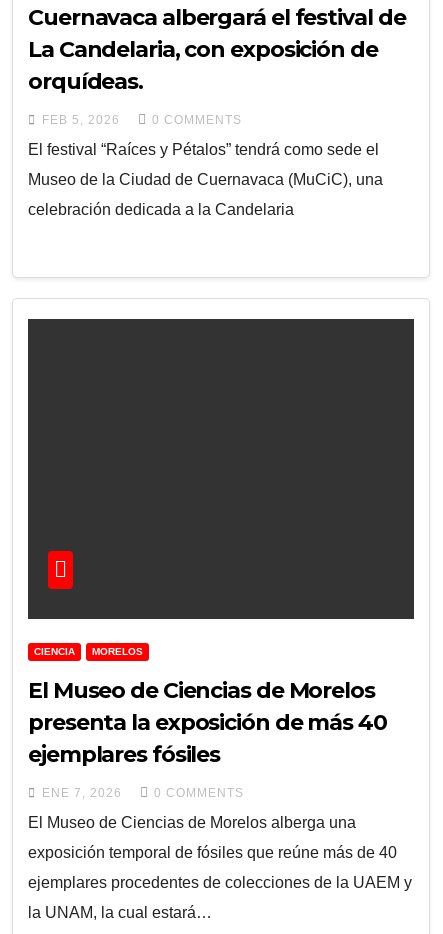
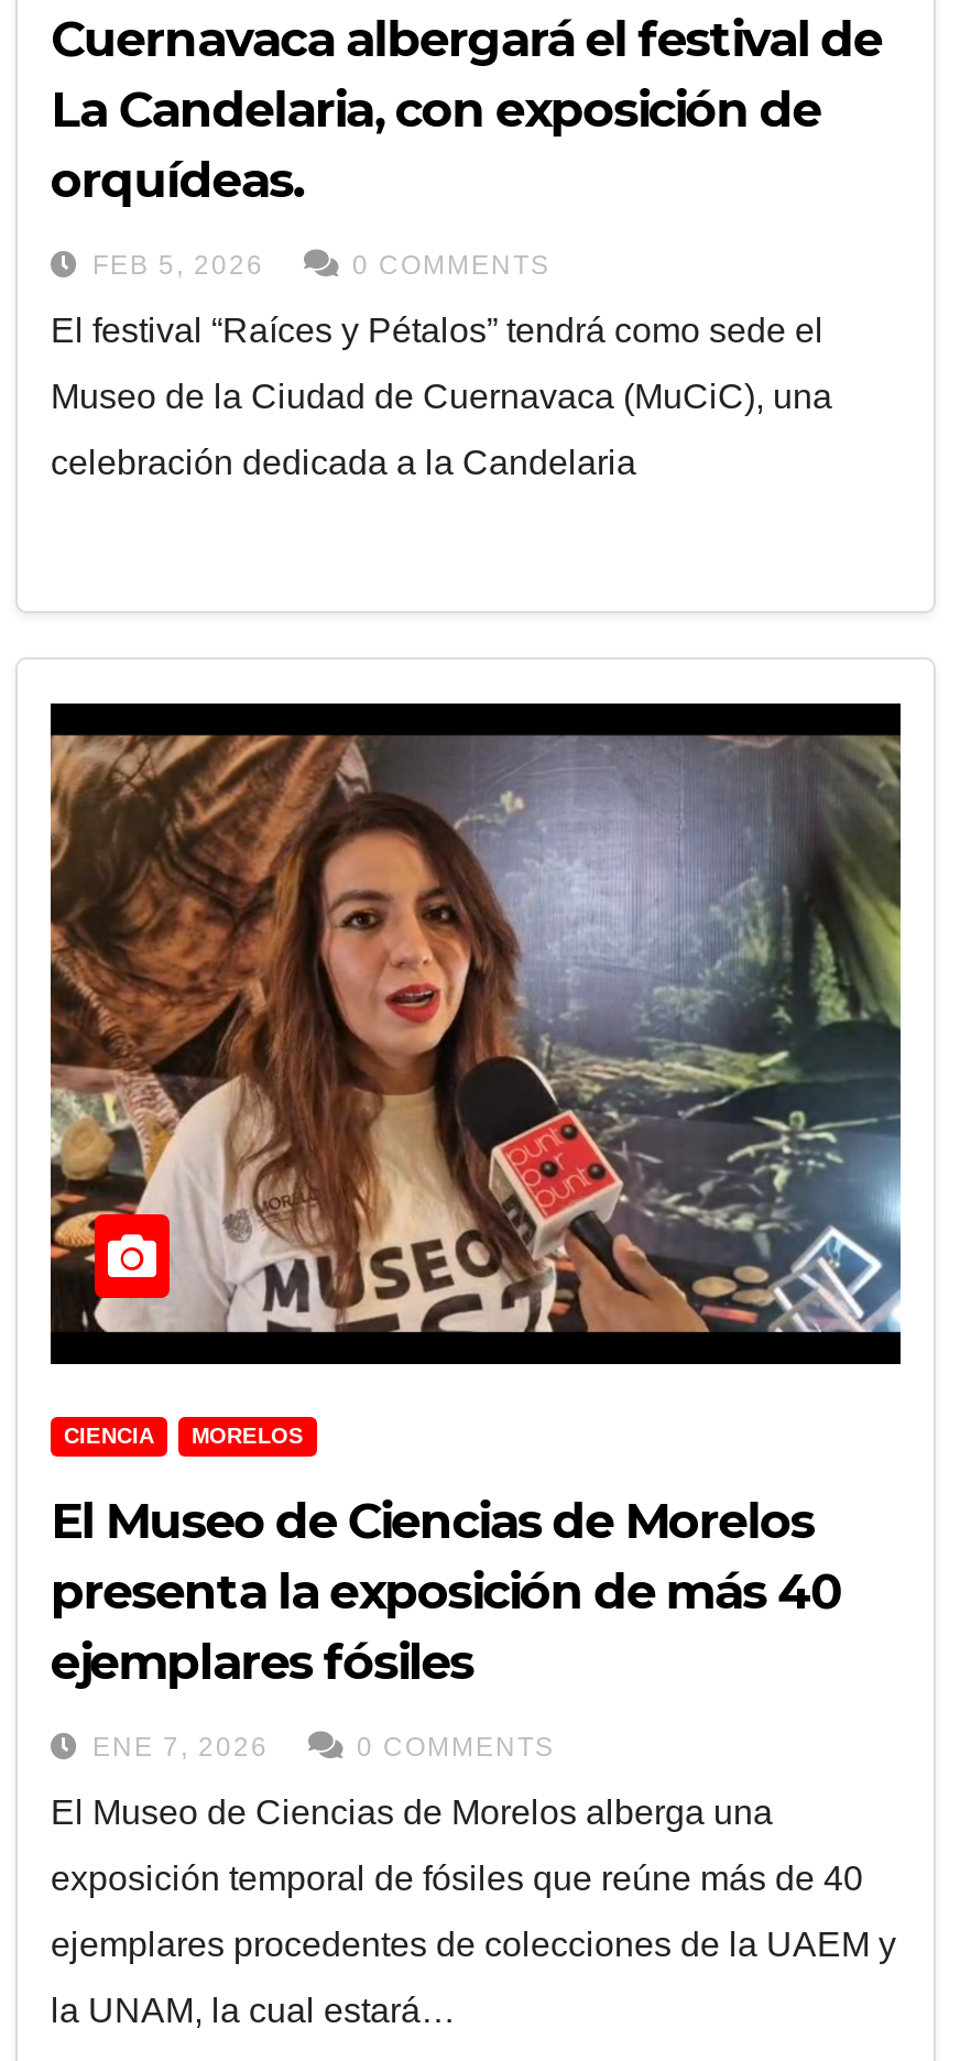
none -> [48,707,903,1361] [image]

